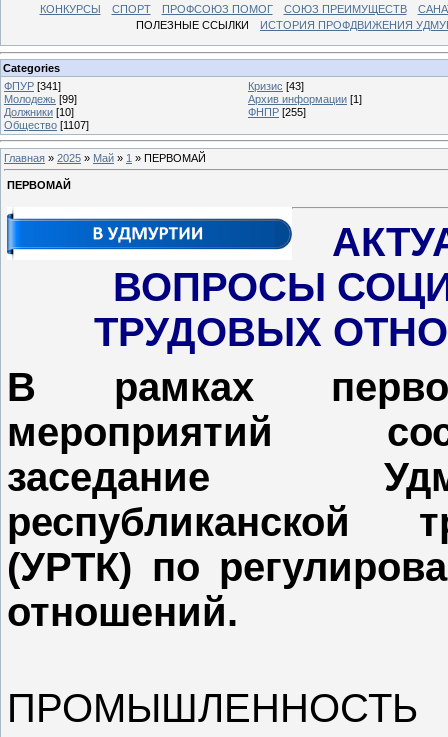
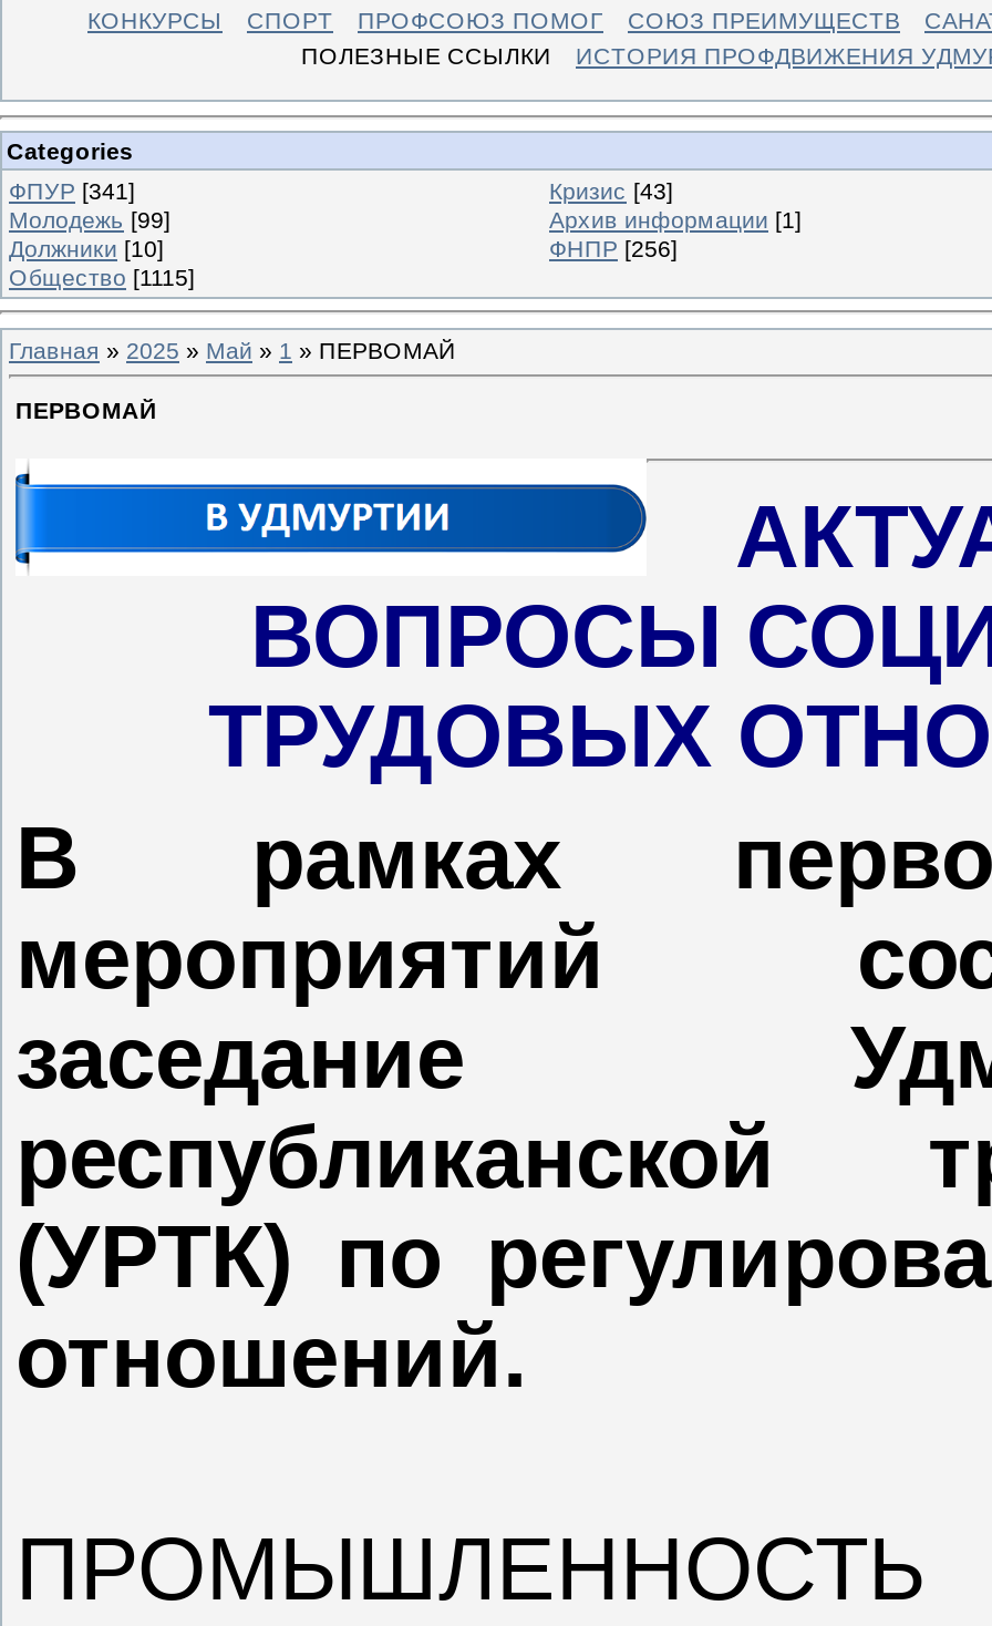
[248,106,306,118] ФНПР [255] -> [549,235,678,261] ФНПР [256]
[4,119,89,131] Общество [1107] -> [9,264,195,290] Общество [1115]

